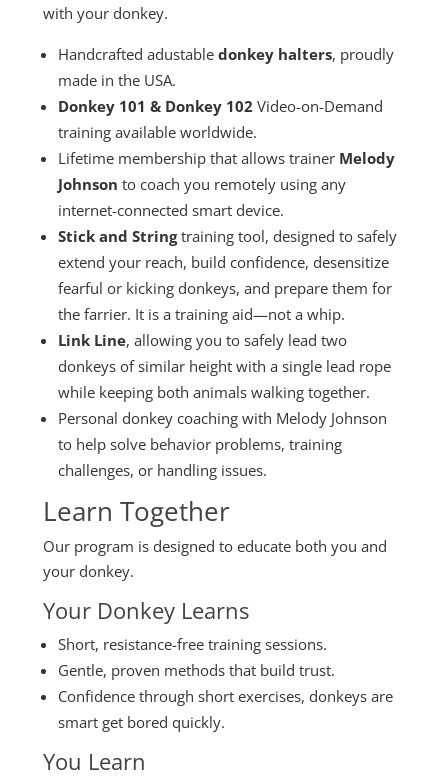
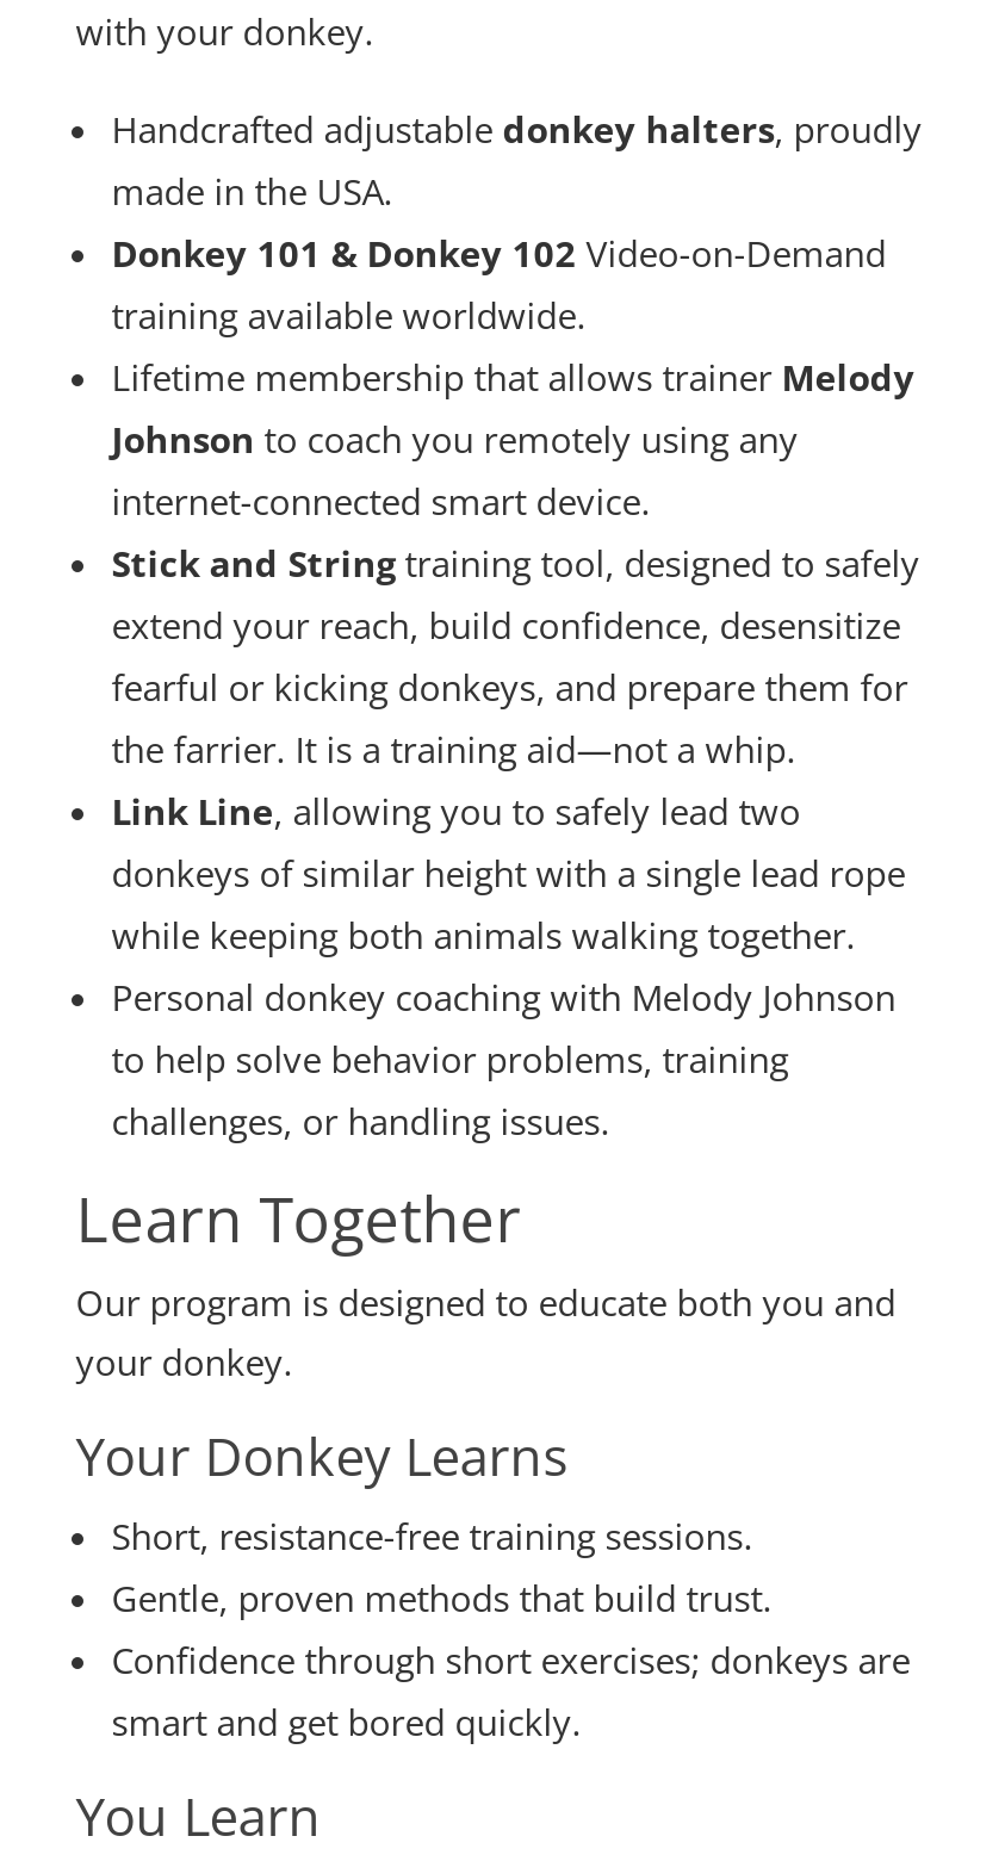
[58,44,394,64] Handcrafted adustable donkey halters, proudly -> [112,105,922,153] Handcrafted adjustable donkey halters, proudly
[58,686,393,732] Confidence through short exercises, donkeys are | smart get bored quickly. -> [112,1636,910,1746] Confidence through short exercises; donkeys are | smart and get bored quickly.

